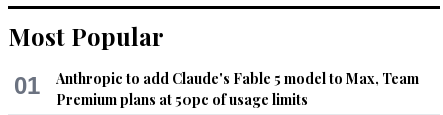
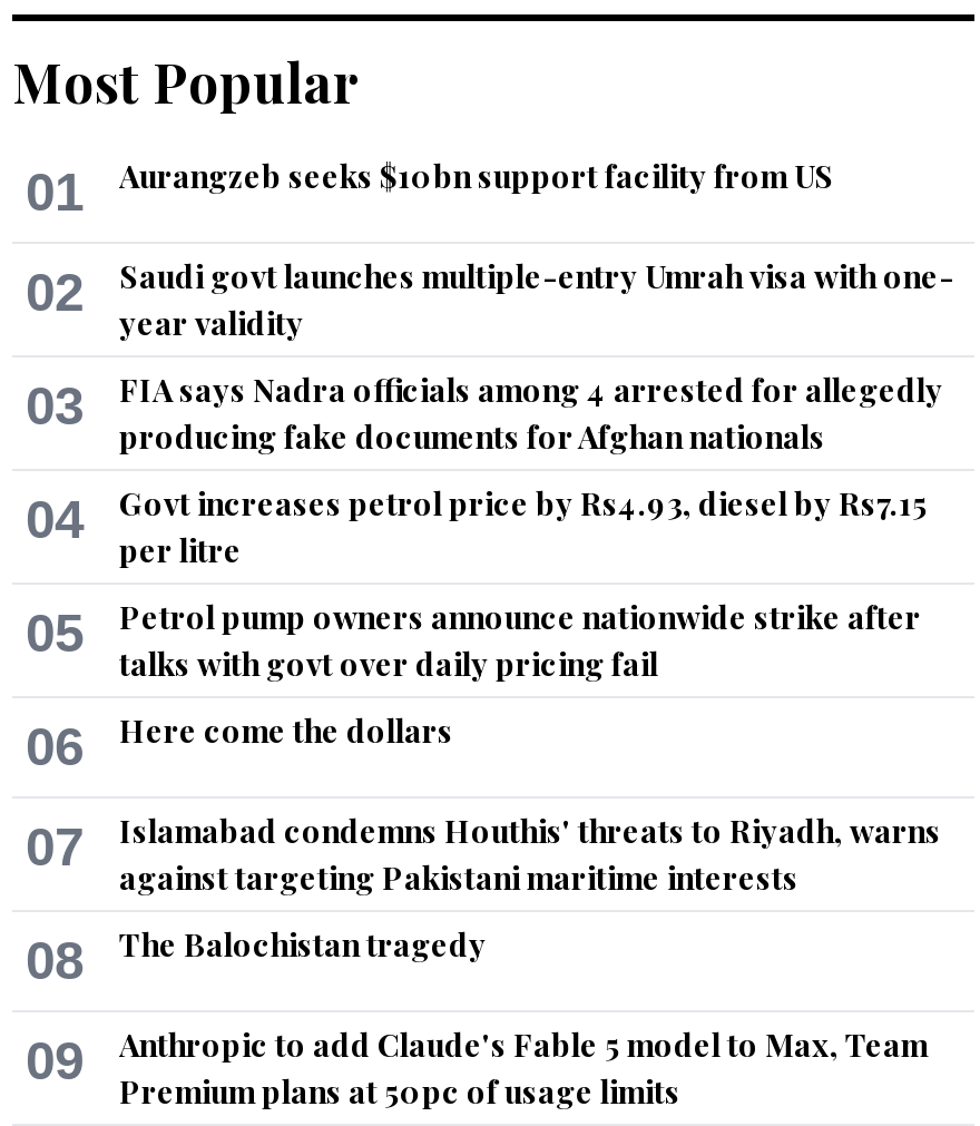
none -> [26,156,954,1091] Aurangzeb seeks $10bn support facility from US | 02 | Saudi govt launches multiple-entry Umrah visa with one- | year validity | 03 | FIA says Nadra officials among 4 arrested for allegedly | producing fake documents for Afghan nationals | 04 | Govt increases petrol price by Rs4.93, diesel by Rs7.15 | per litre | 05 | Petrol pump owners announce nationwide strike after | talks with govt over daily pricing fail | 06 | Here come the dollars | 07 | Islamabad condemns Houthis' threats to Riyadh, warns | against targeting Pakistani maritime interests | 08 | The Balochistan tragedy | 09

